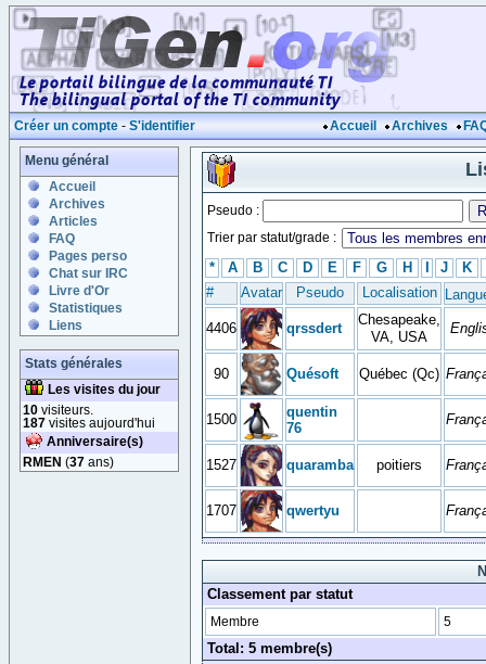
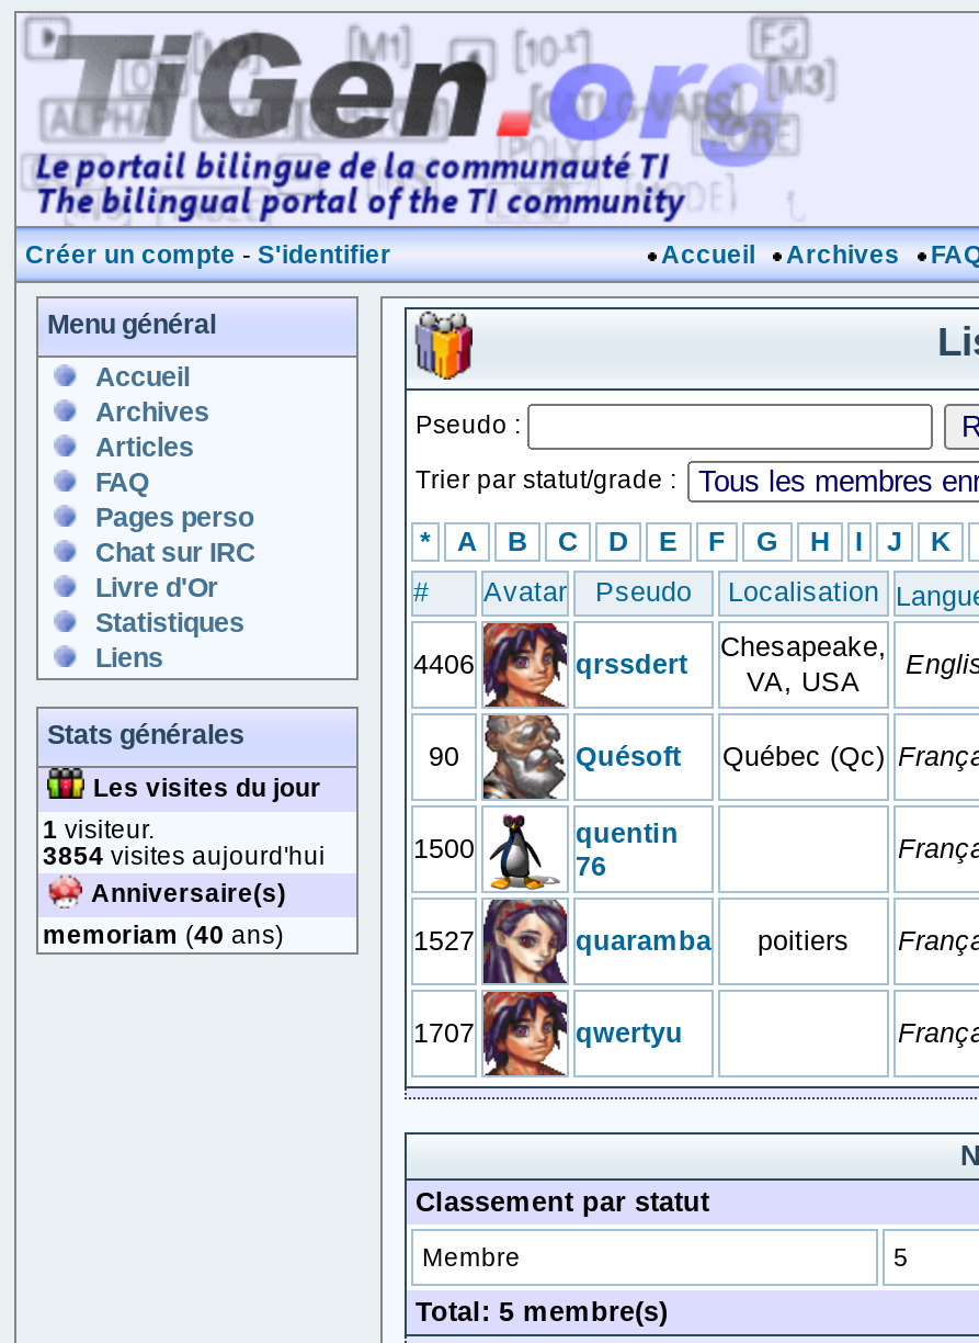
[23,403,155,430] 10 visiteurs. | 187 visites aujourd'hui -> [43,814,326,869] 1 visiteur. | 3854 visites aujourd'hui
[23,455,114,469] RMEN (37 ans) -> [43,919,284,948] memoriam (40 ans)

